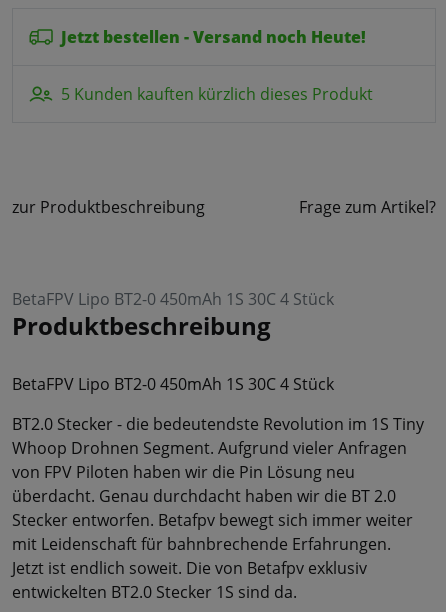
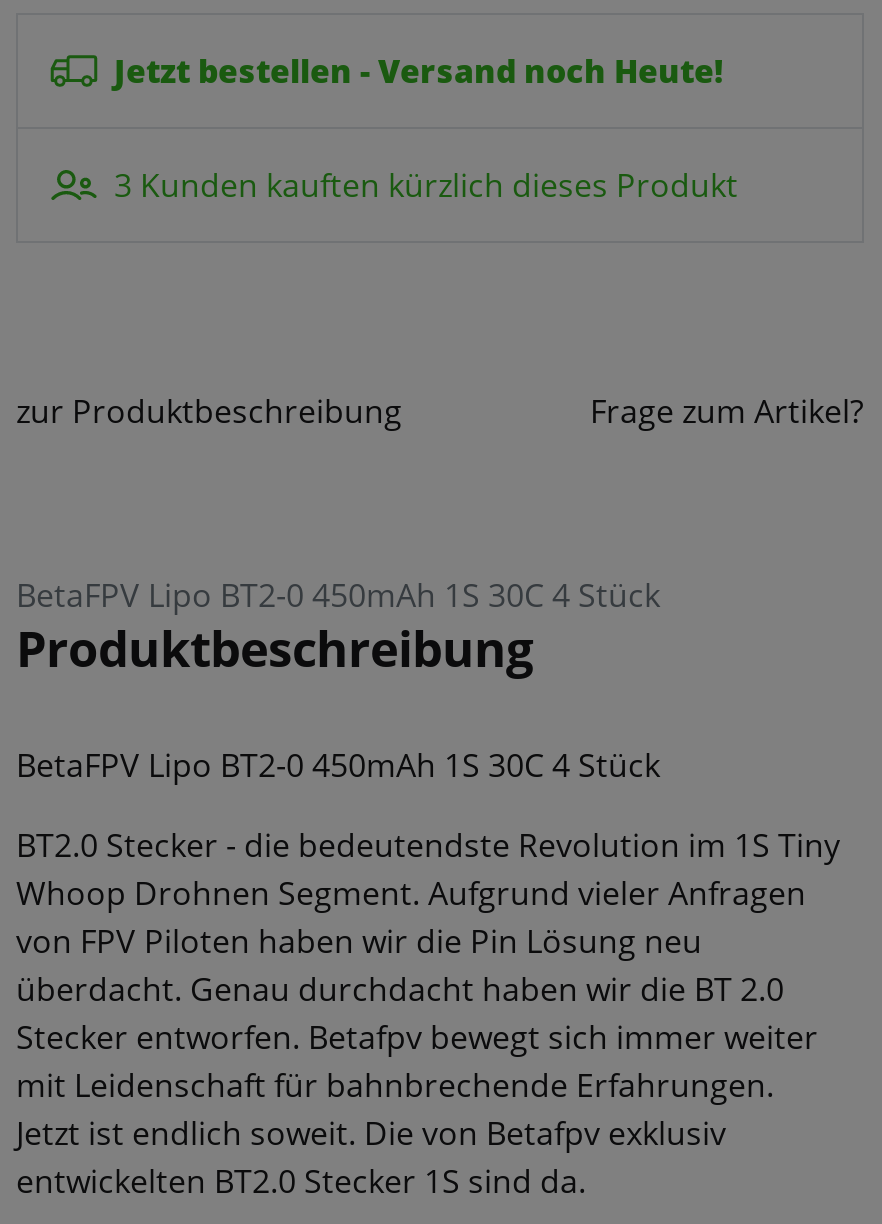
[61,83,373,105] 5 Kunden kauften kürzlich dieses Produkt -> [114,162,738,206] 3 Kunden kauften kürzlich dieses Produkt

